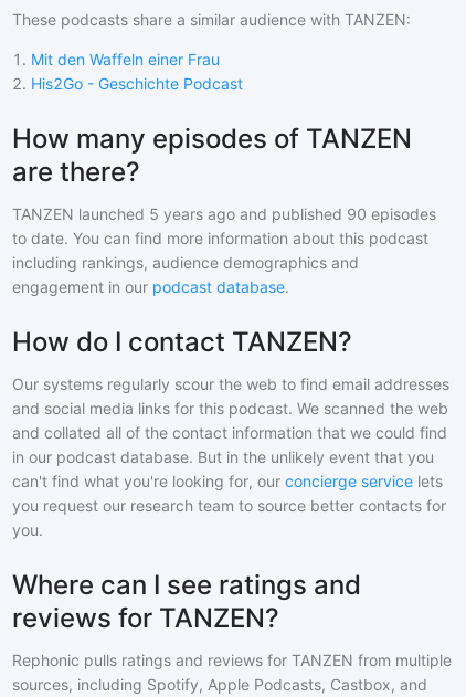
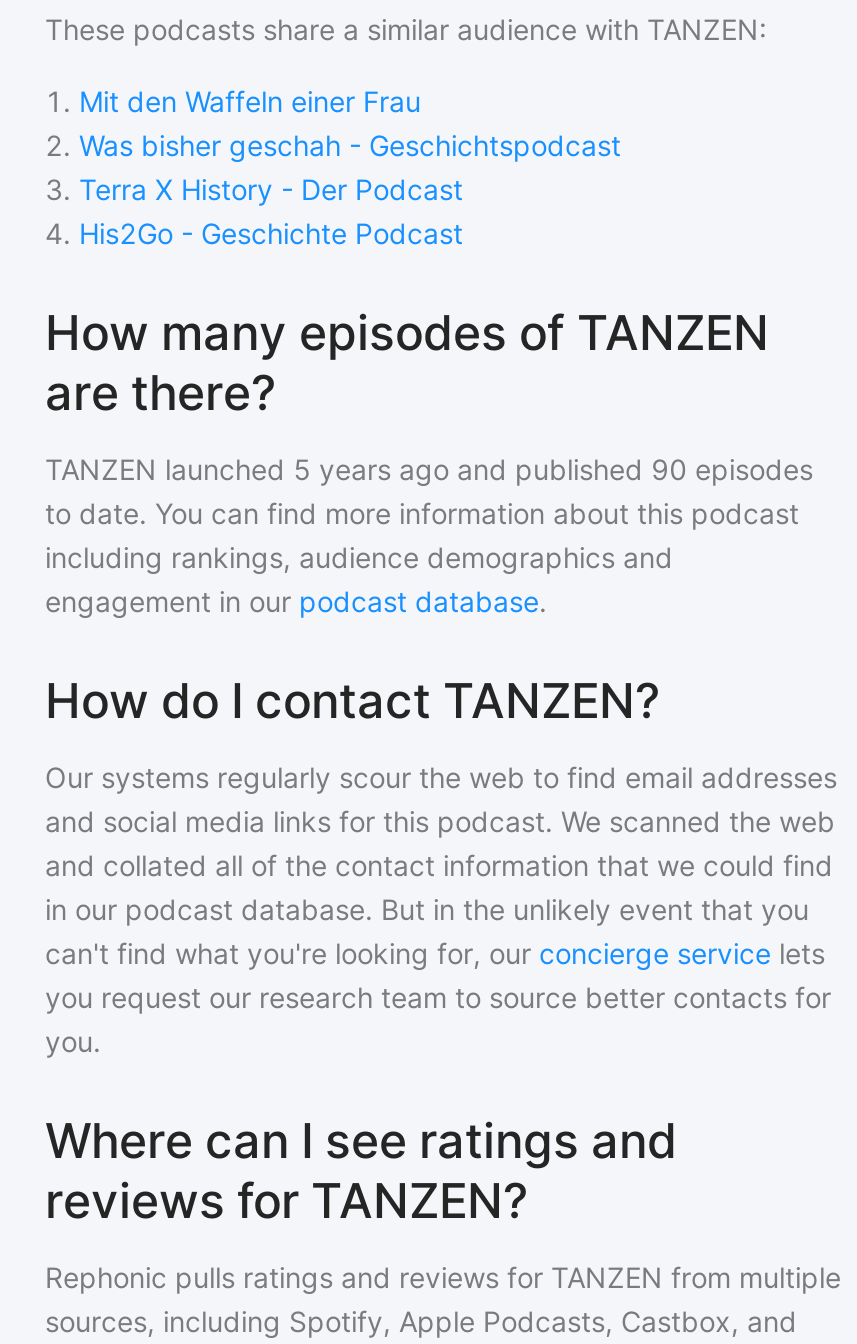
[12,74,243,93] 2. His2Go - Geschichte Podcast -> [45,128,621,250] 2. Was bisher geschah - Geschichtspodcast | 3. Terra X History - Der Podcast | 4. His2Go - Geschichte Podcast

